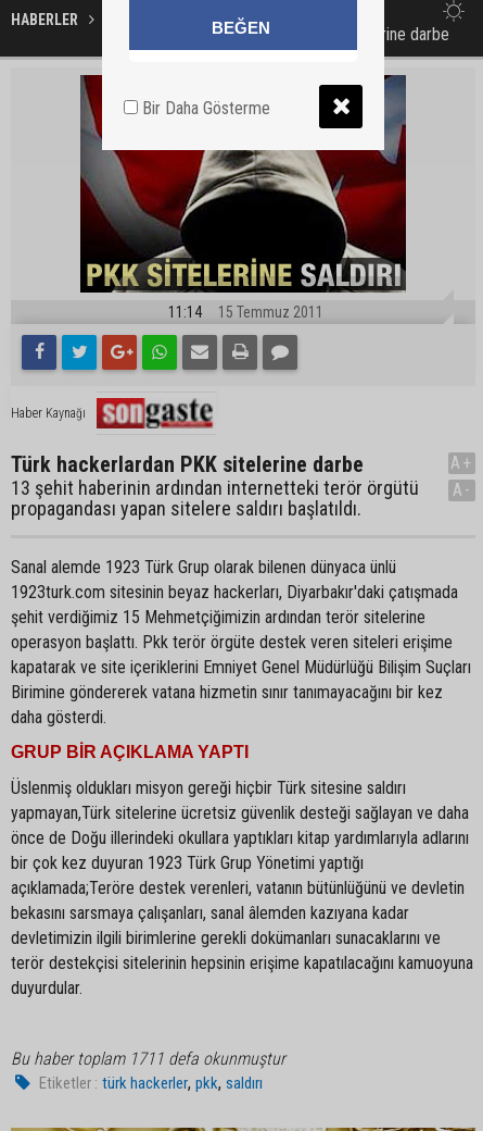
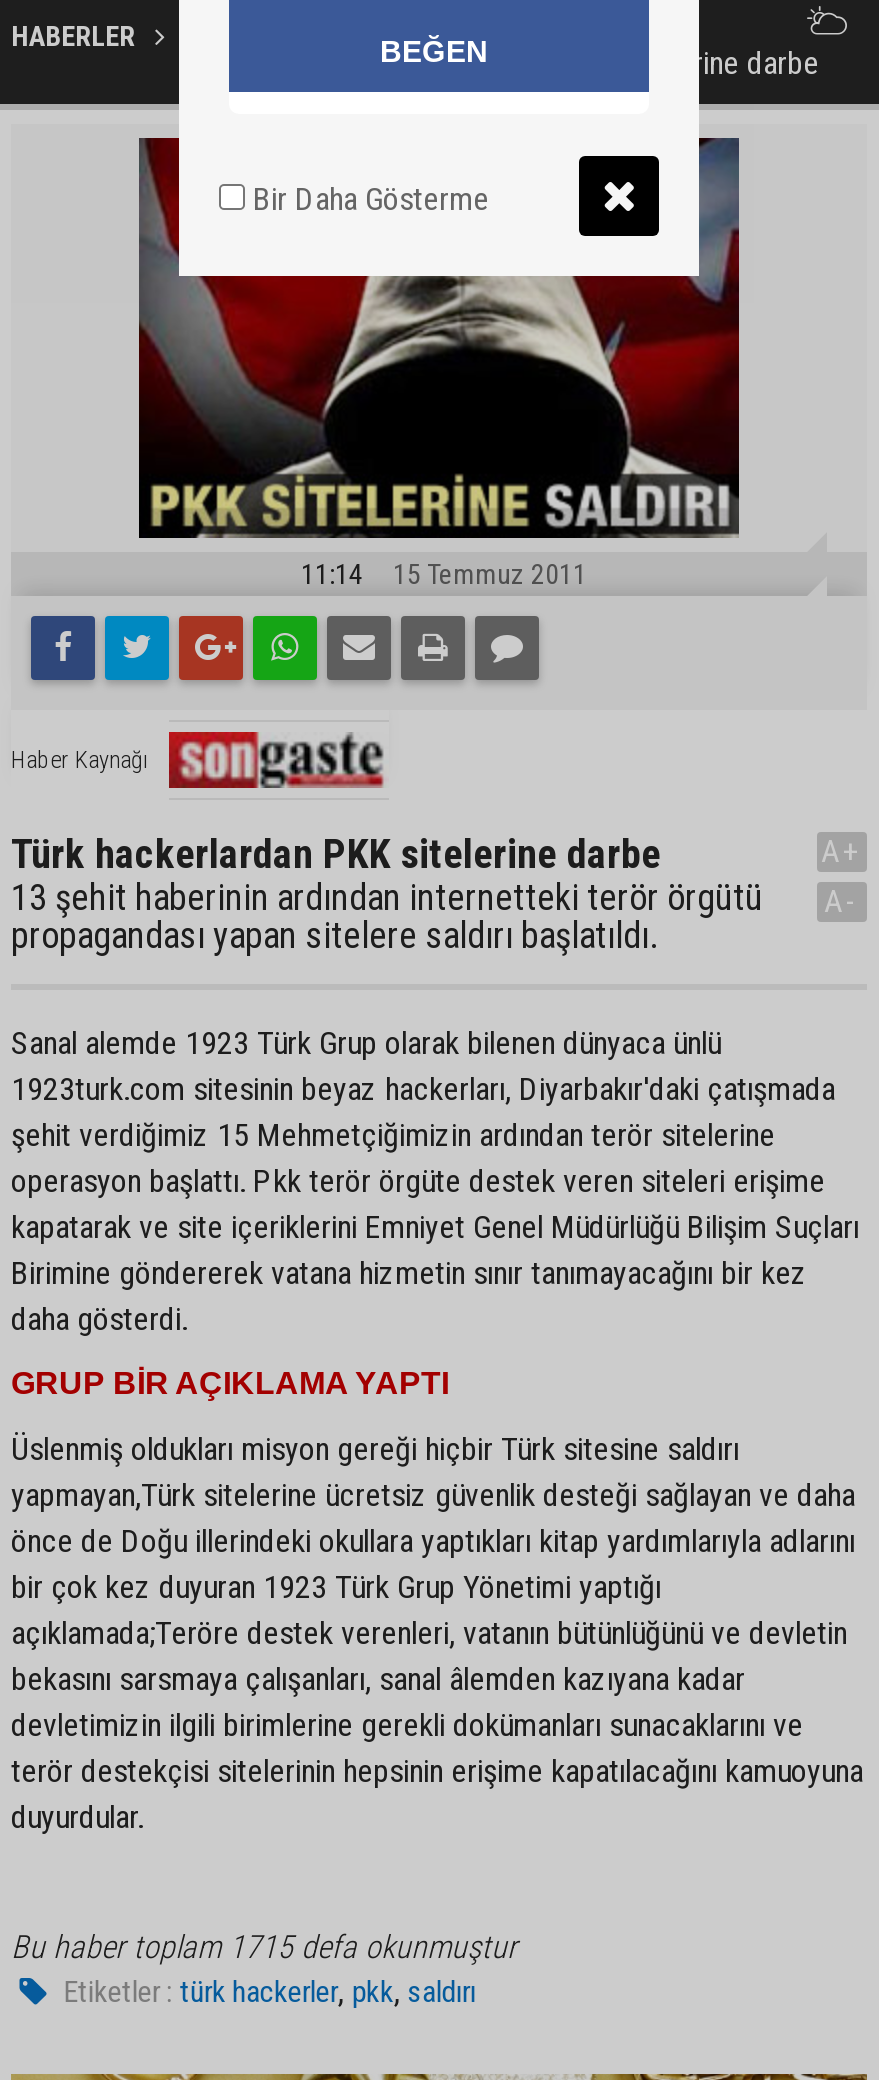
[11,1048,285,1069] Bu haber toplam 1711 defa okunmuştur -> [11,1928,517,1966] Bu haber toplam 1715 defa okunmuştur

